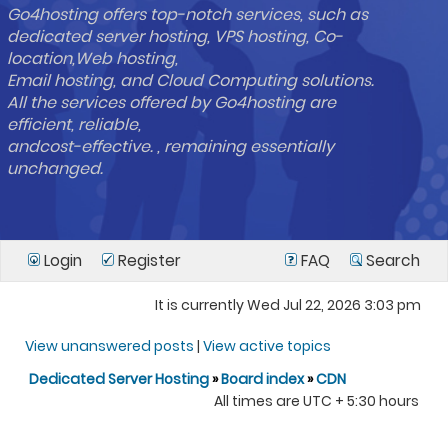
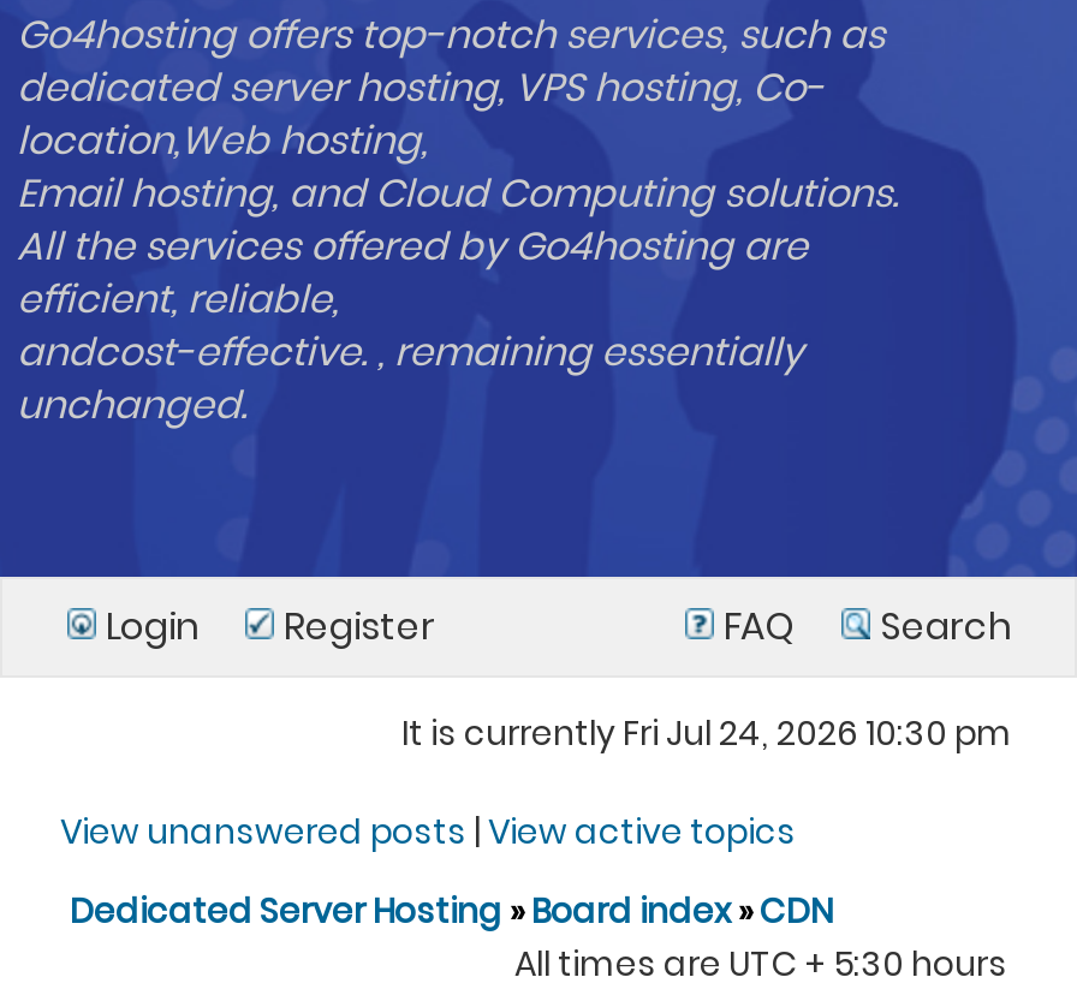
[155,295,421,315] It is currently Wed Jul 22, 2026 3:03 pm -> [401,709,1012,757] It is currently Fri Jul 24, 2026 10:30 pm

